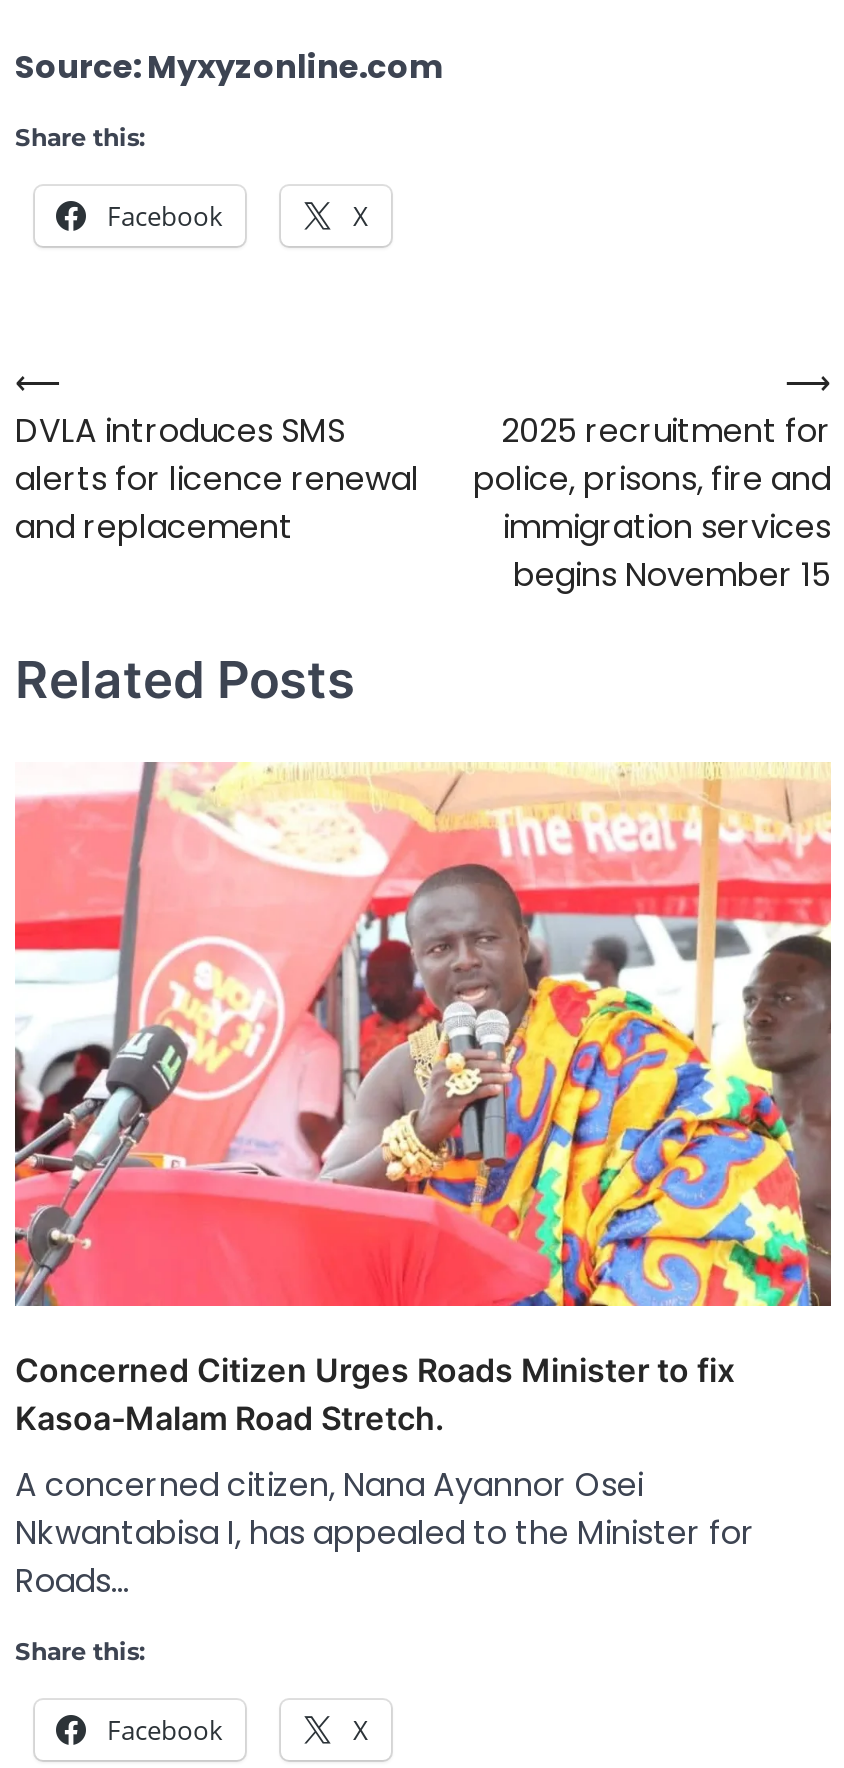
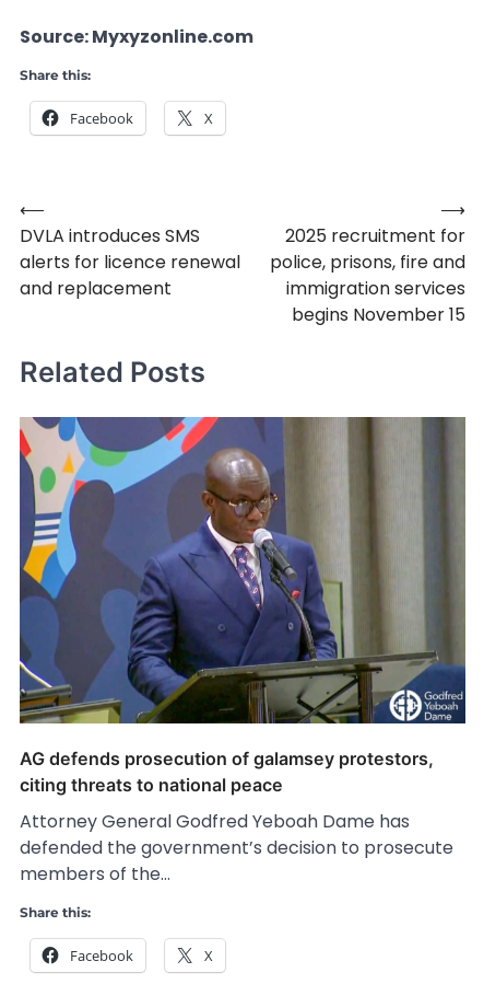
[13,760,833,1437] [image] | Concerned Citizen Urges Roads Minister to fix | Kasoa-Malam Road Stretch. -> [19,416,467,796] [image] | AG defends prosecution of galamsey protestors, | citing threats to national peace
[15,1461,755,1603] A concerned citizen, Nana Ayannor Osei | Nkwantabisa I, has appealed to the Minister for | Roads… -> [20,809,453,887] Attorney General Godfred Yeboah Dame has | defended the government’s decision to prosecute | members of the…

